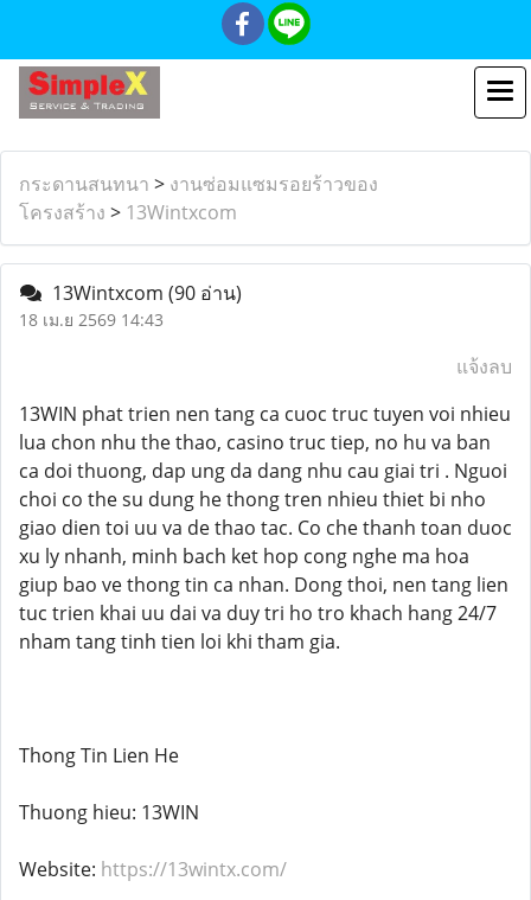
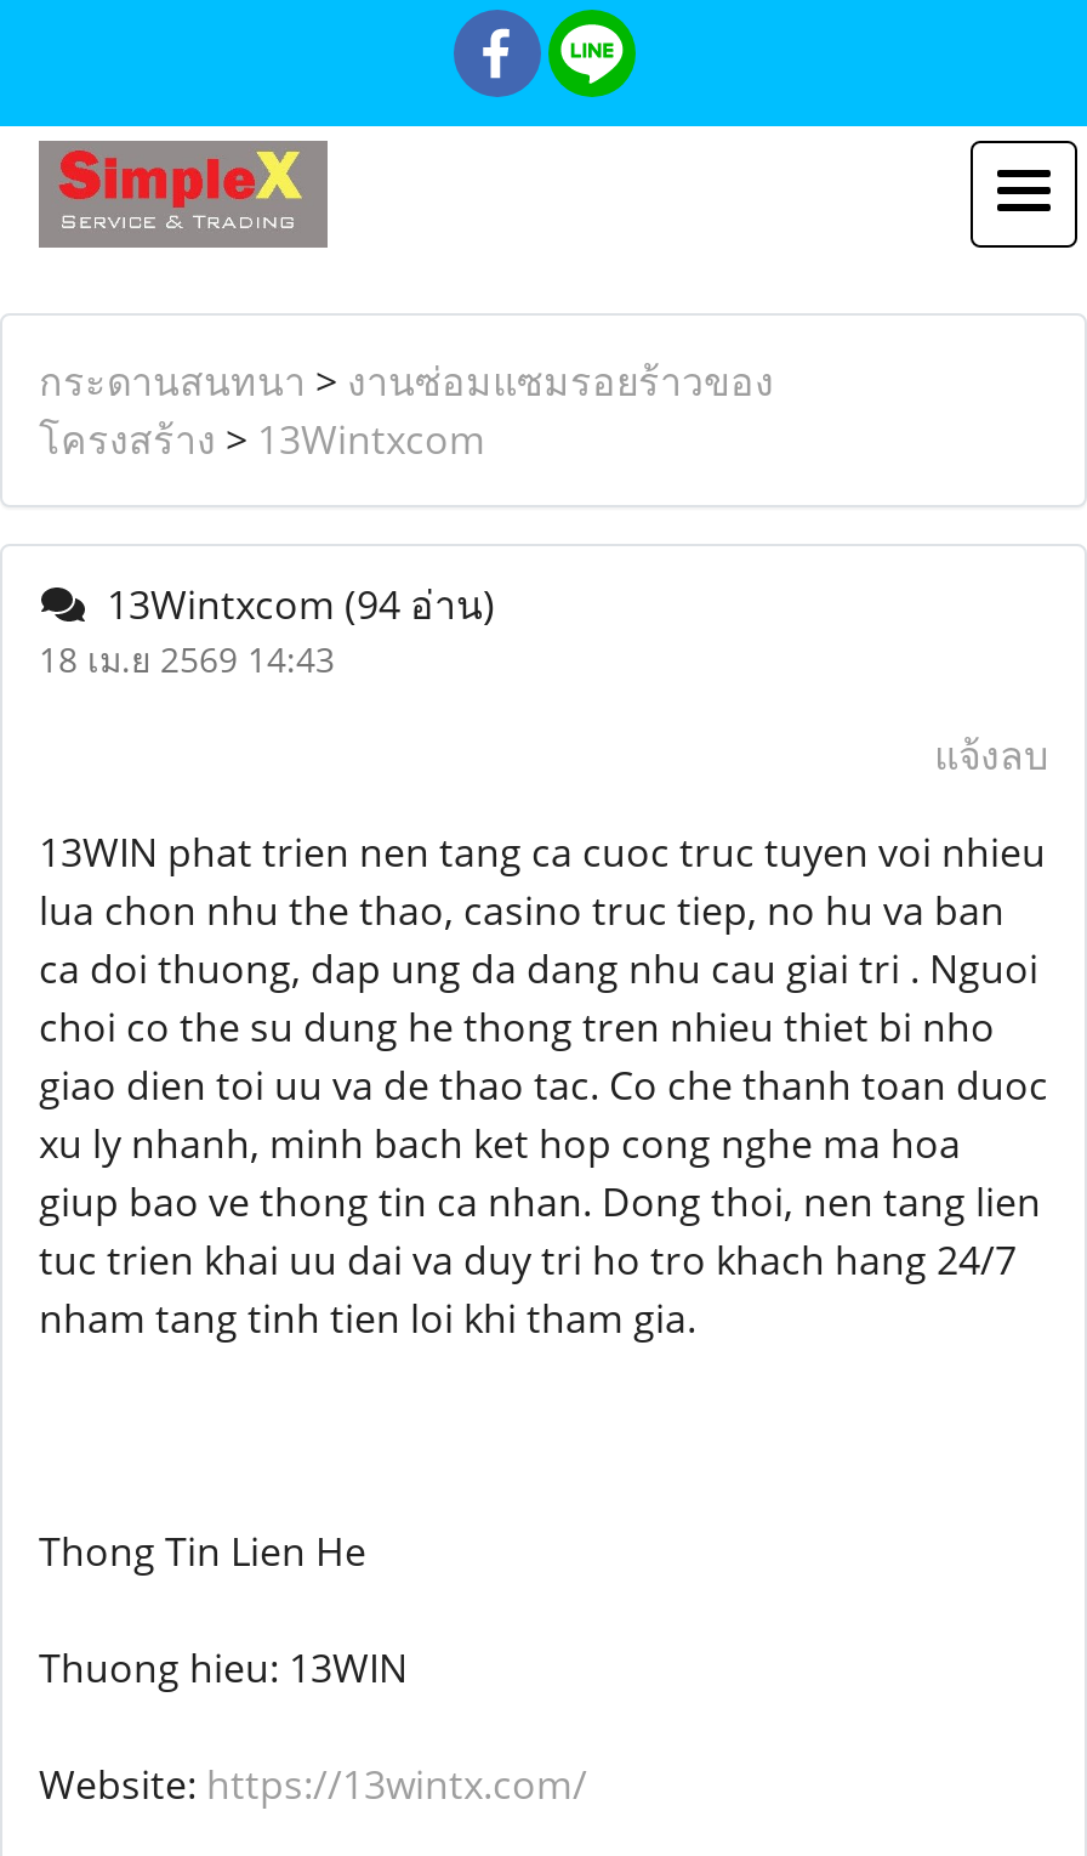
[43,280,242,306] 13Wintxcom (90 อ่าน) -> [87,578,495,631] 13Wintxcom (94 อ่าน)

